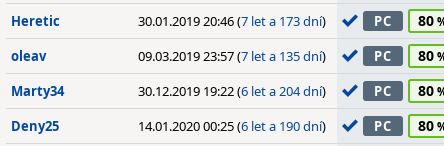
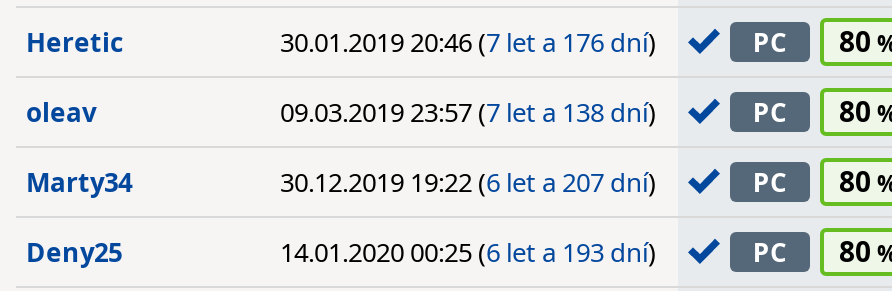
[138,12,326,30] 30.01.2019 20:46 (7 let a 173 dní) -> [280,24,656,60] 30.01.2019 20:46 (7 let a 176 dní)
[138,47,326,65] 09.03.2019 23:57 (7 let a 135 dní) -> [280,94,656,130] 09.03.2019 23:57 (7 let a 138 dní)
[138,82,326,100] 30.12.2019 19:22 (6 let a 204 dní) -> [280,164,656,200] 30.12.2019 19:22 (6 let a 207 dní)
[138,117,326,135] 14.01.2020 00:25 (6 let a 190 dní) -> [280,234,656,270] 14.01.2020 00:25 (6 let a 193 dní)

